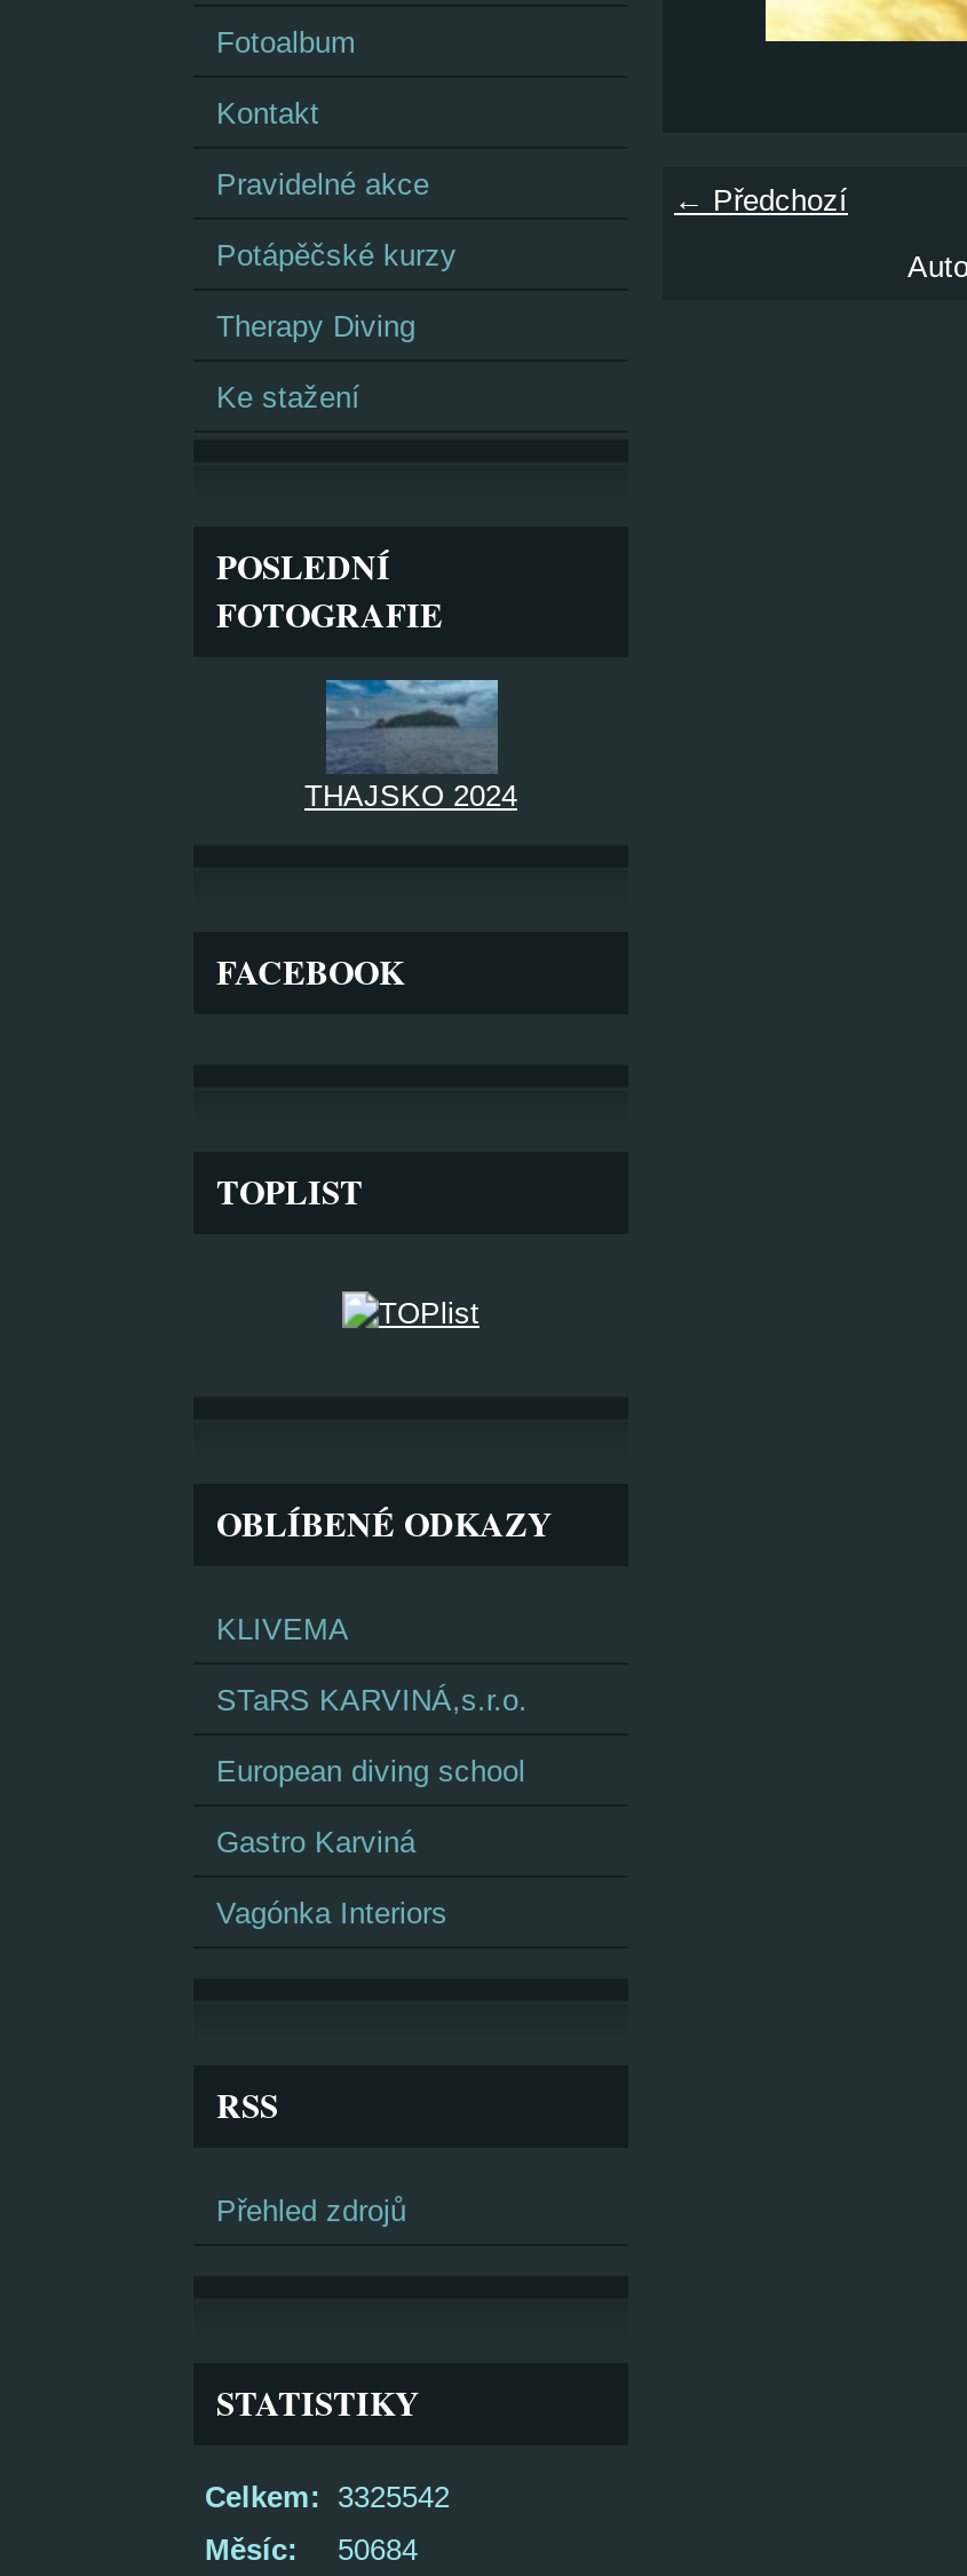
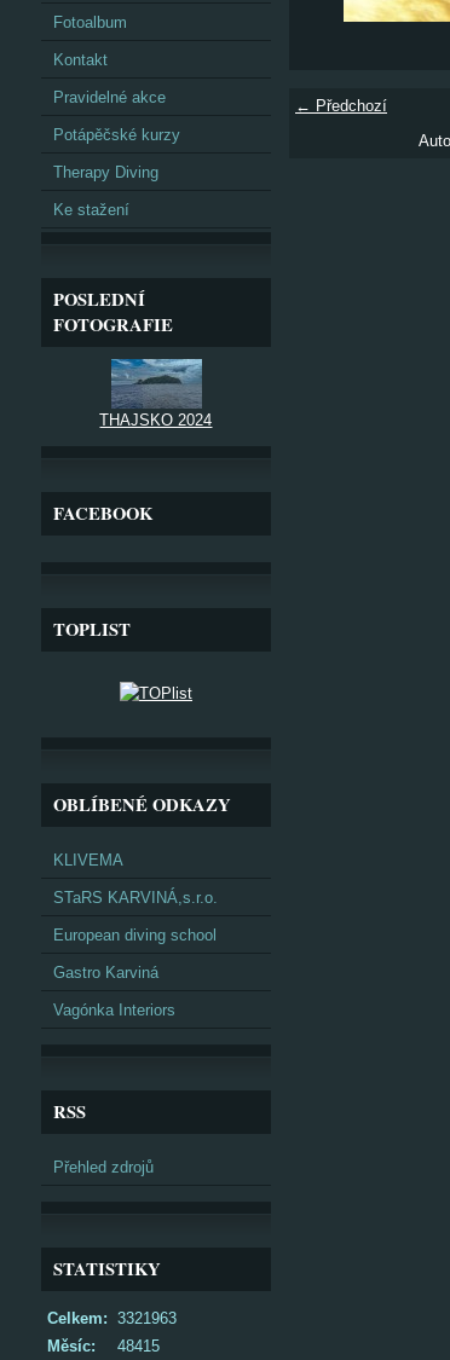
[205,2480,450,2514] Celkem: 3325542 -> [47,1309,177,1327] Celkem: 3321963
[205,2532,418,2567] Měsíc: 50684 -> [47,1337,160,1355] Měsíc: 48415

